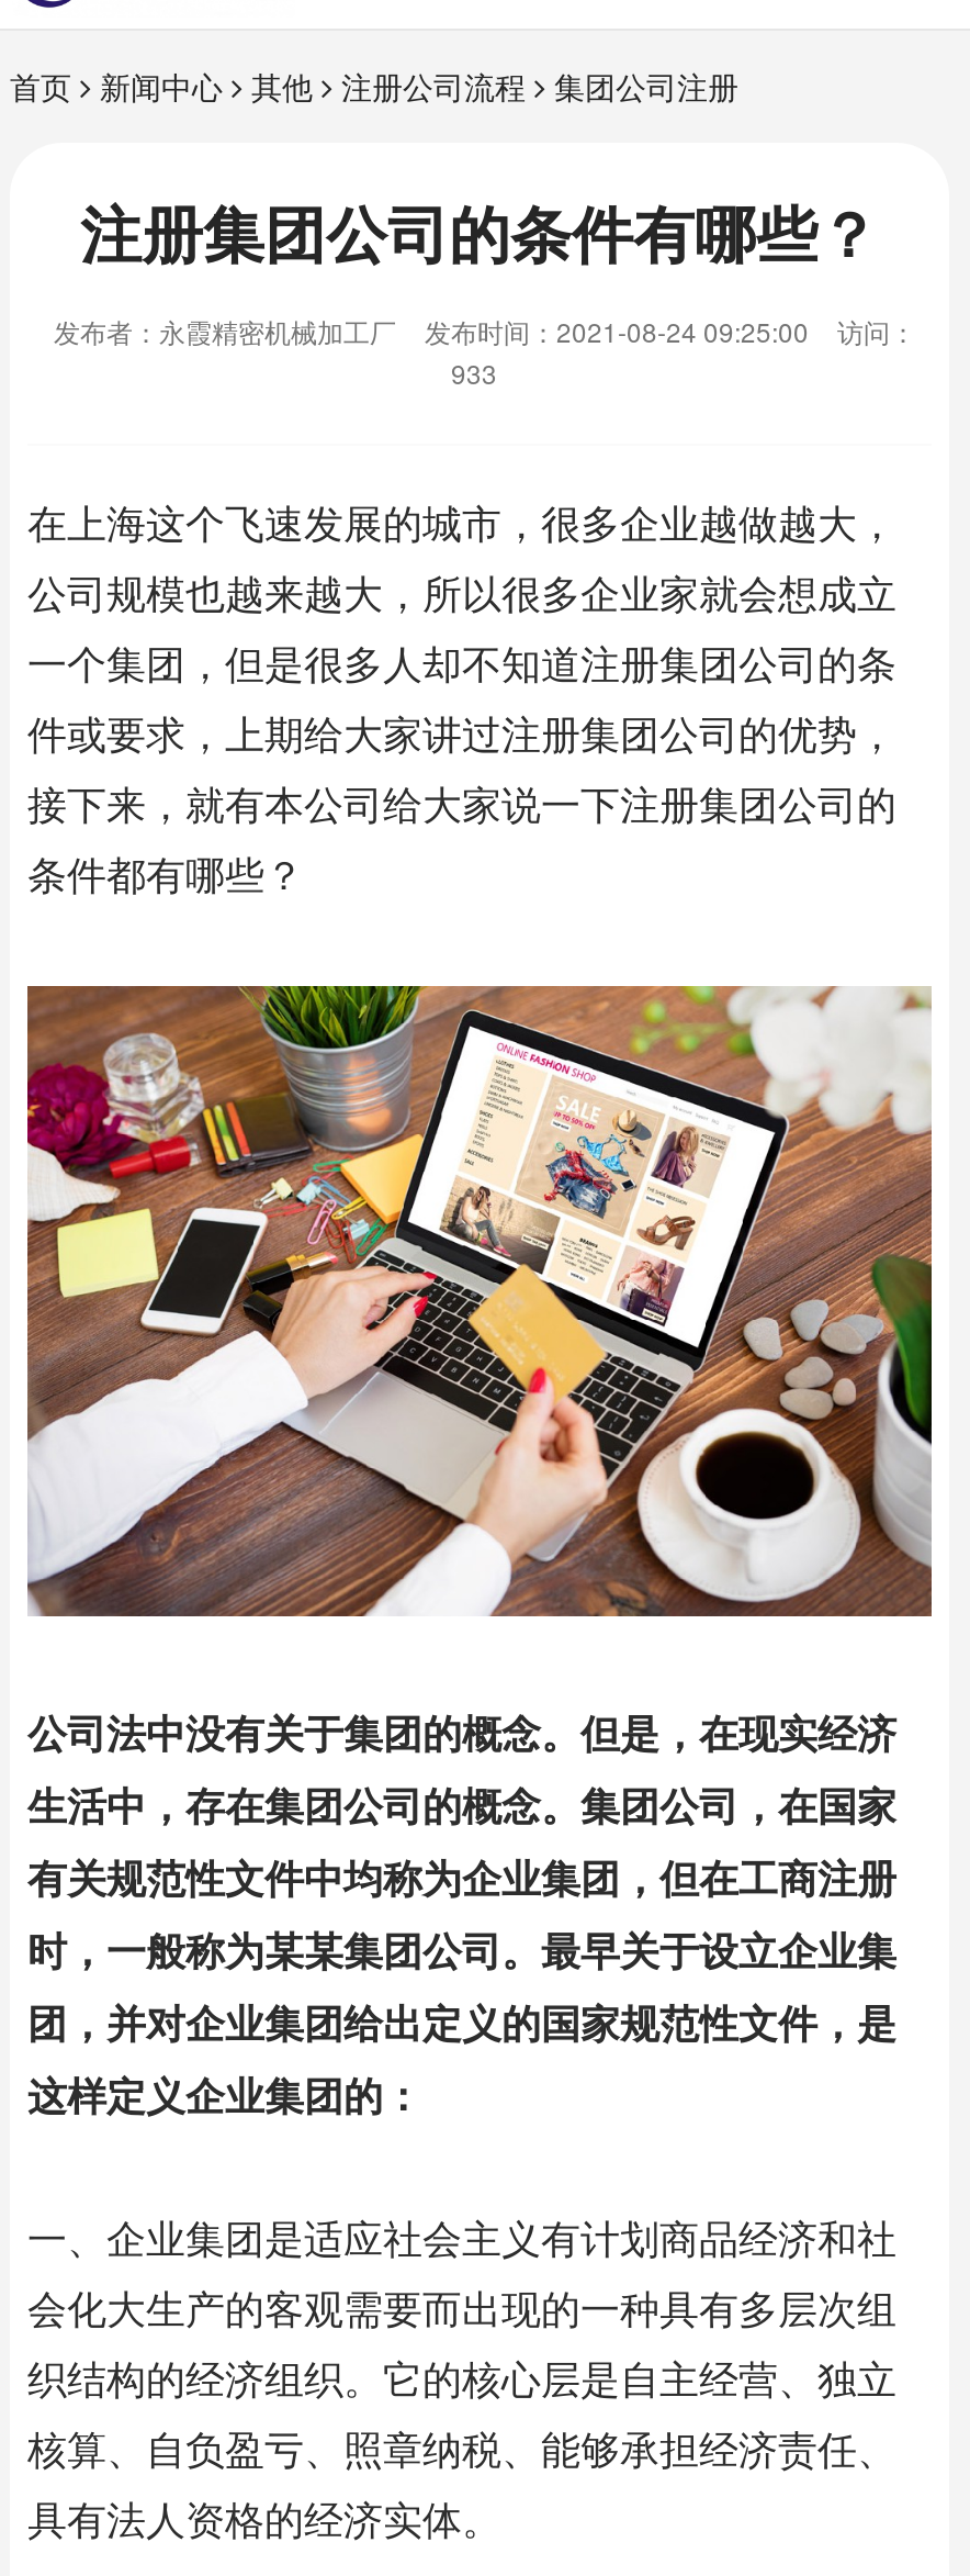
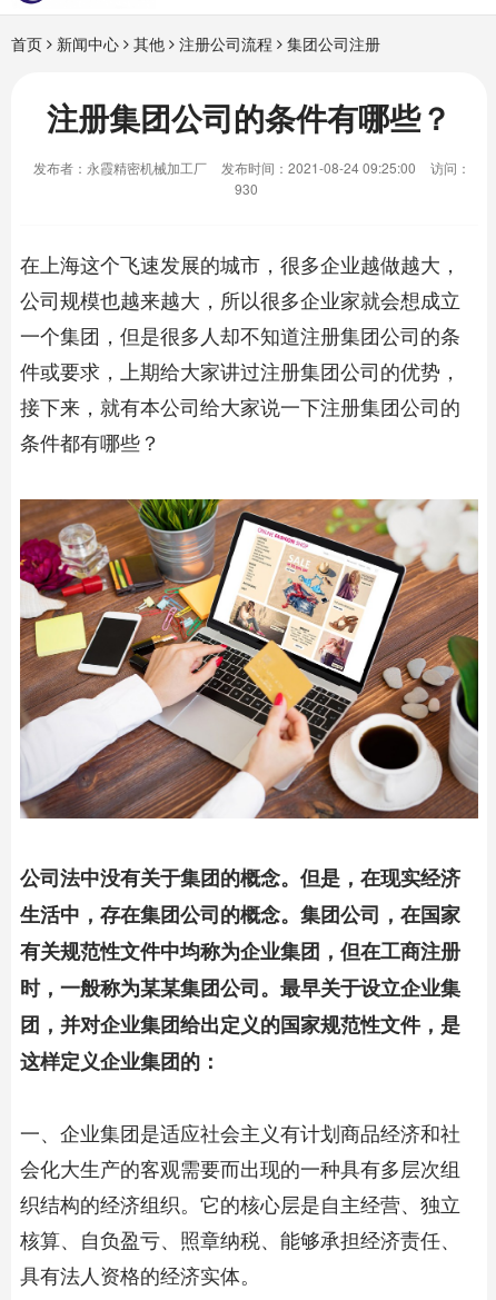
[451,354,497,391] 933 -> [235,179,258,198] 930

